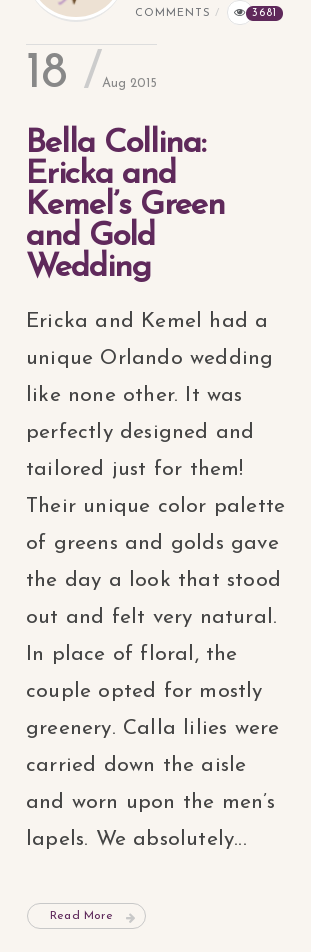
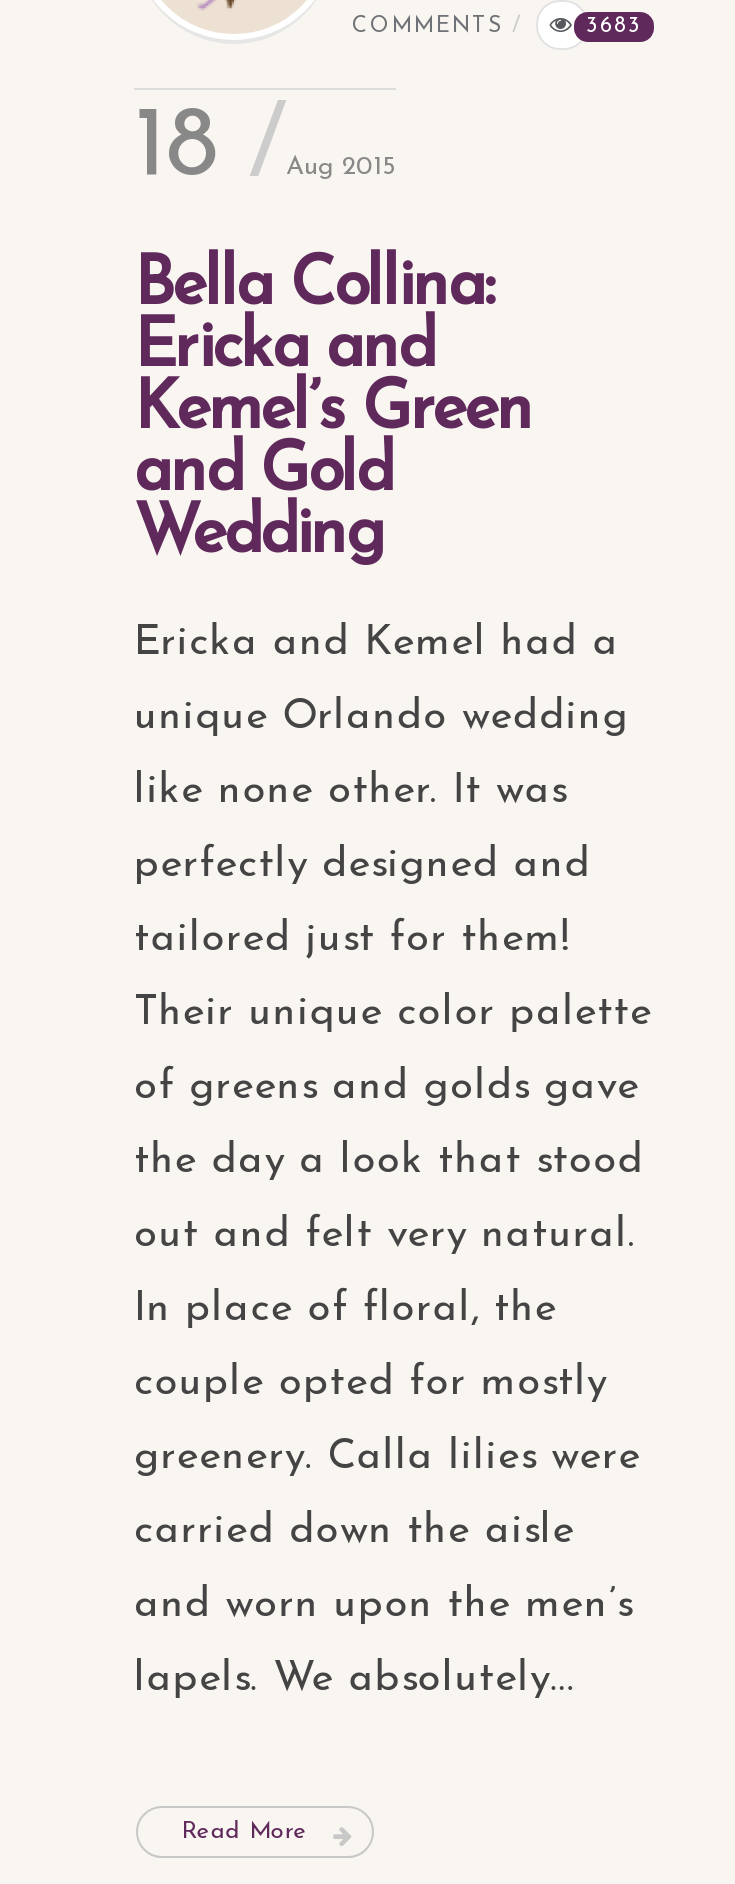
[252,8,277,19] 3681 -> [586,15,642,37] 3683

